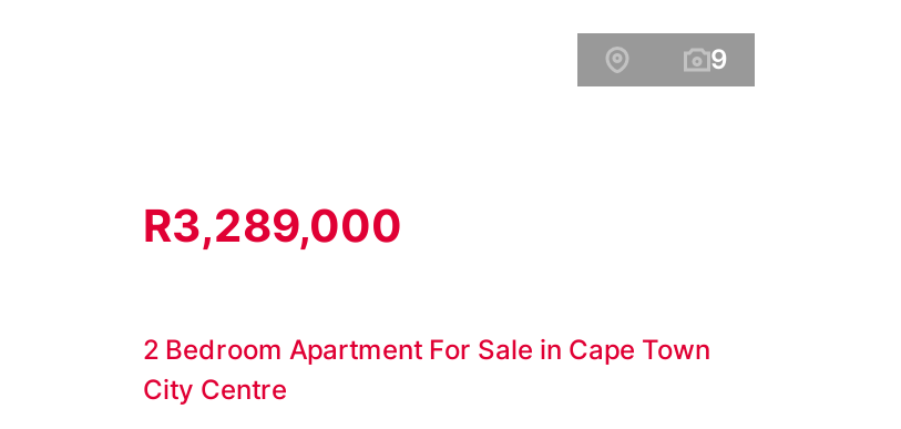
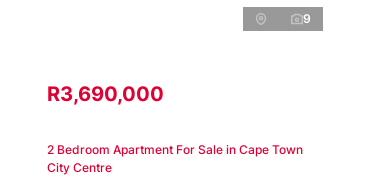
[143,199,402,252] R3,289,000 -> [47,82,164,106] R3,690,000

